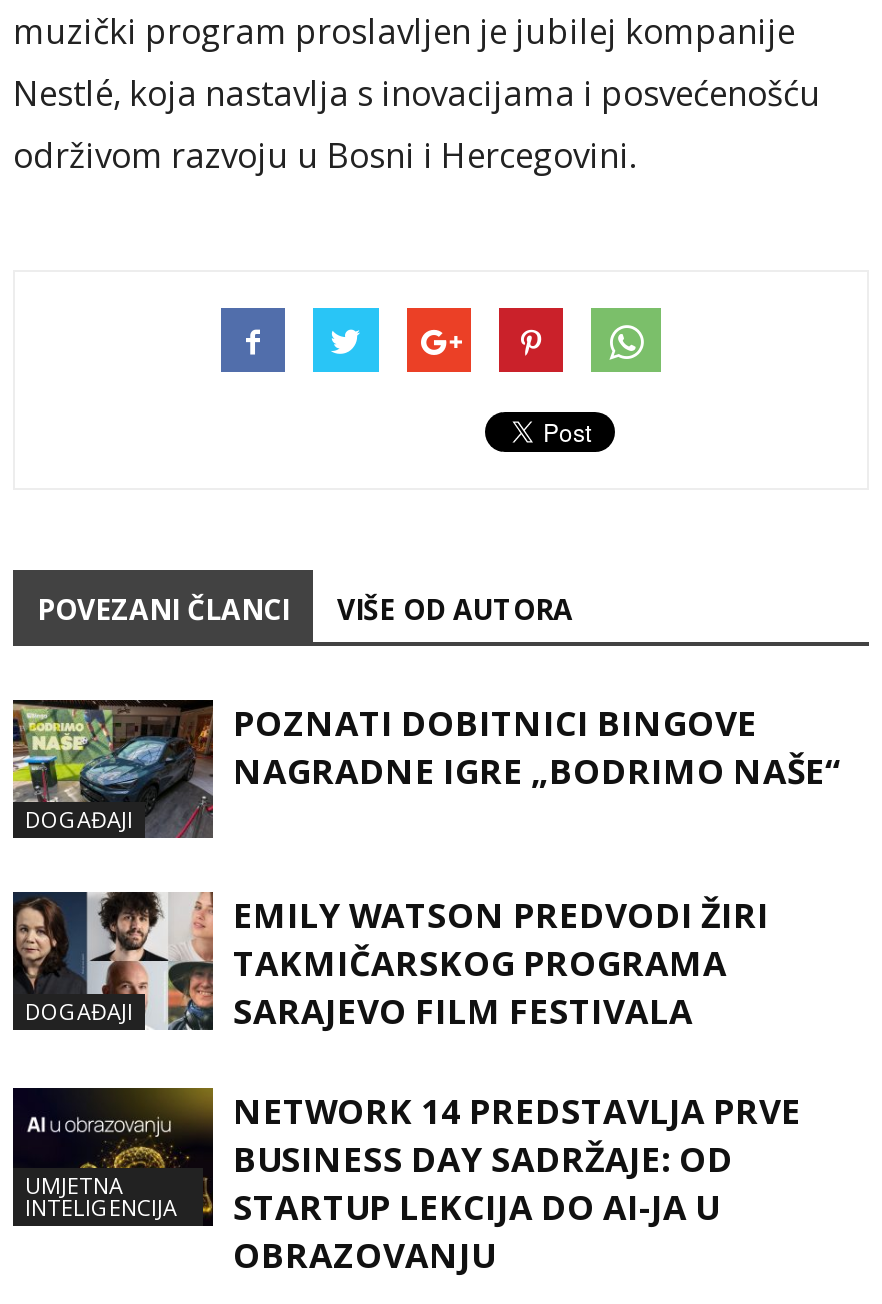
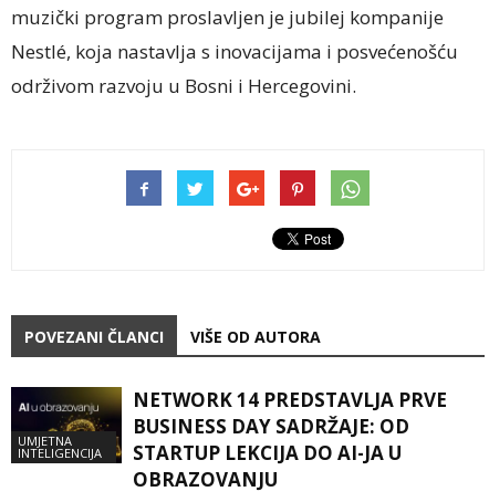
[11,698,213,838] [image] | DOGAĐAJI -> none
[233,701,841,795] POZNATI DOBITNICI BINGOVE | NAGRADNE IGRE „BODRIMO NAŠE“ -> none
[11,890,205,1032] [image] | DOGAĐAJI -> none
[233,893,769,1035] EMILY WATSON PREDVODI ŽIRI | TAKMIČARSKOG PROGRAMA | SARAJEVO FILM FESTIVALA -> none

